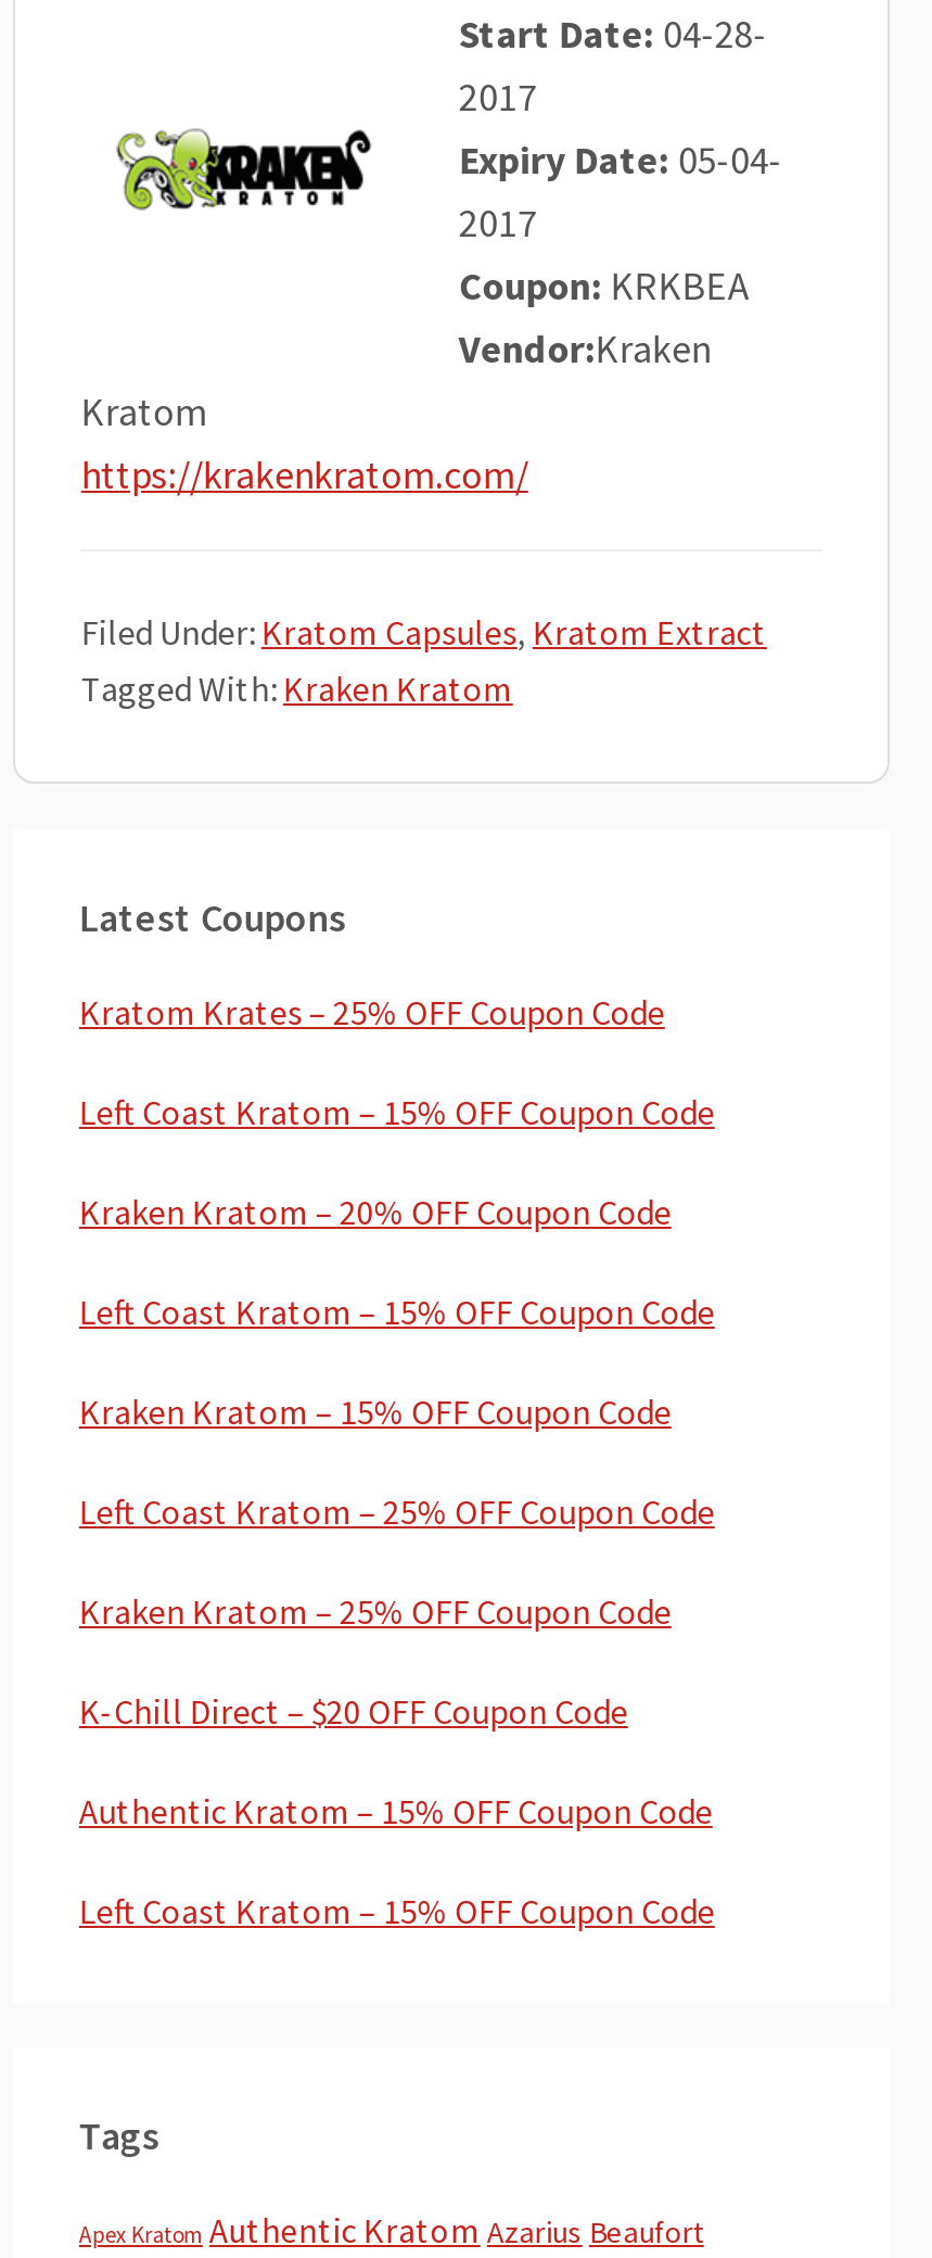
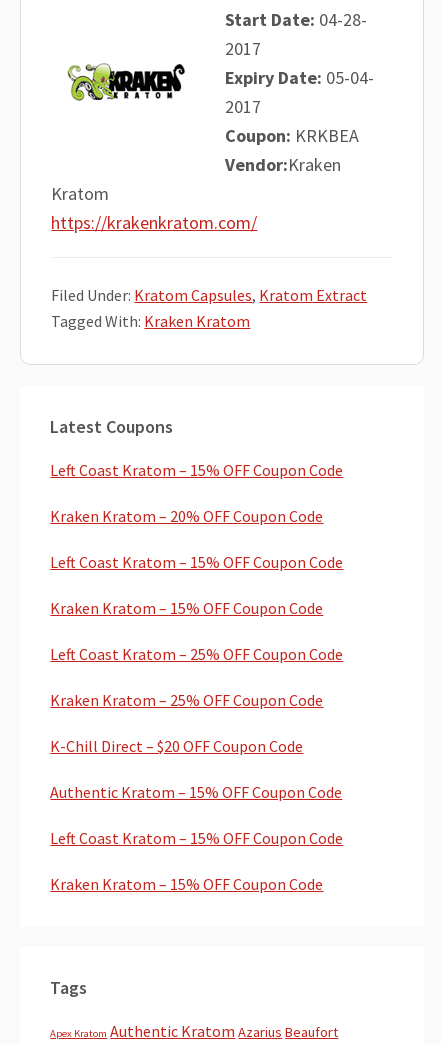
[79,989,665,1032] Kratom Krates – 25% OFF Coupon Code -> none
moved [79,1089,715,1931] -> [50,459,343,847]: Left Coast Kratom – 15% OFF Coupon Code | Kraken Kratom – 20% OFF Coupon Code | Left Coast Kratom – 15% OFF Coupon Code | ... | Authentic Kratom – 15% OFF Coupon Code | Left Coast Kratom – 15% OFF Coupon Code
none -> [50,873,323,893] Kraken Kratom – 15% OFF Coupon Code

